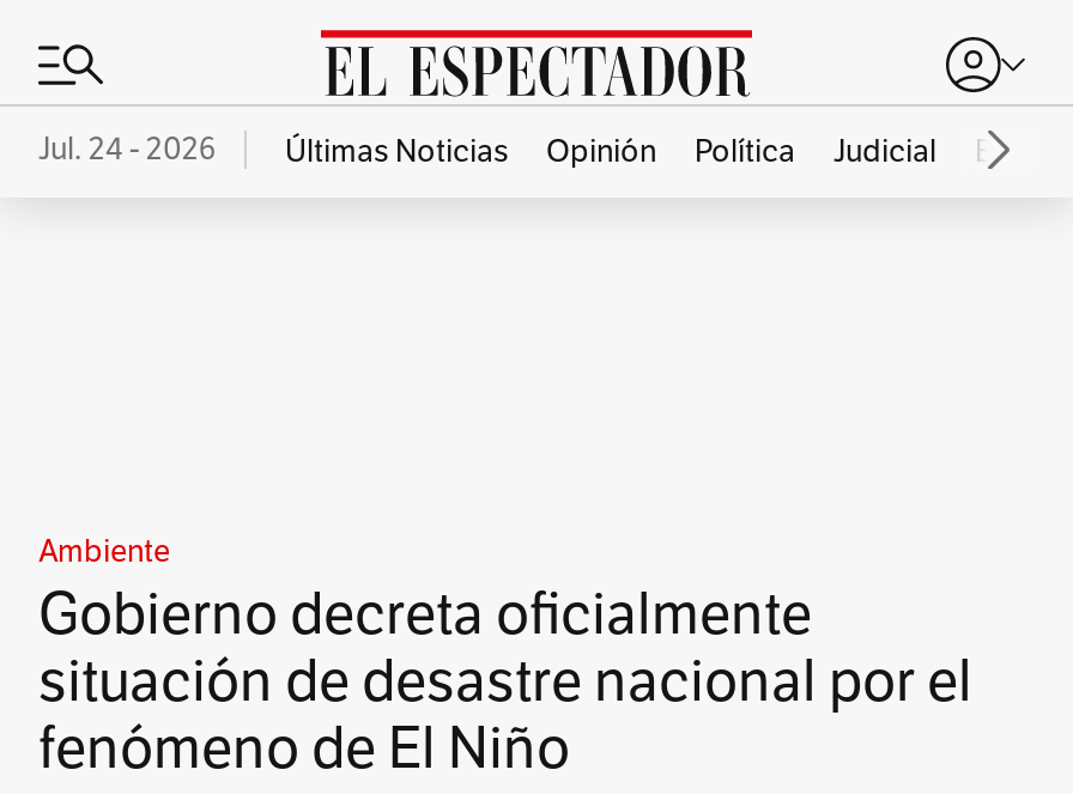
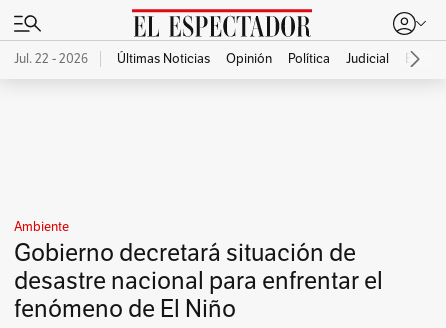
[38,128,216,169] Jul. 24 - 2026 -> [14,51,88,67] Jul. 22 - 2026
[38,576,972,717] Gobierno decreta oficialmente | situación de desastre nacional por el -> [14,238,383,296] Gobierno decretará situación de | desastre nacional para enfrentar el

